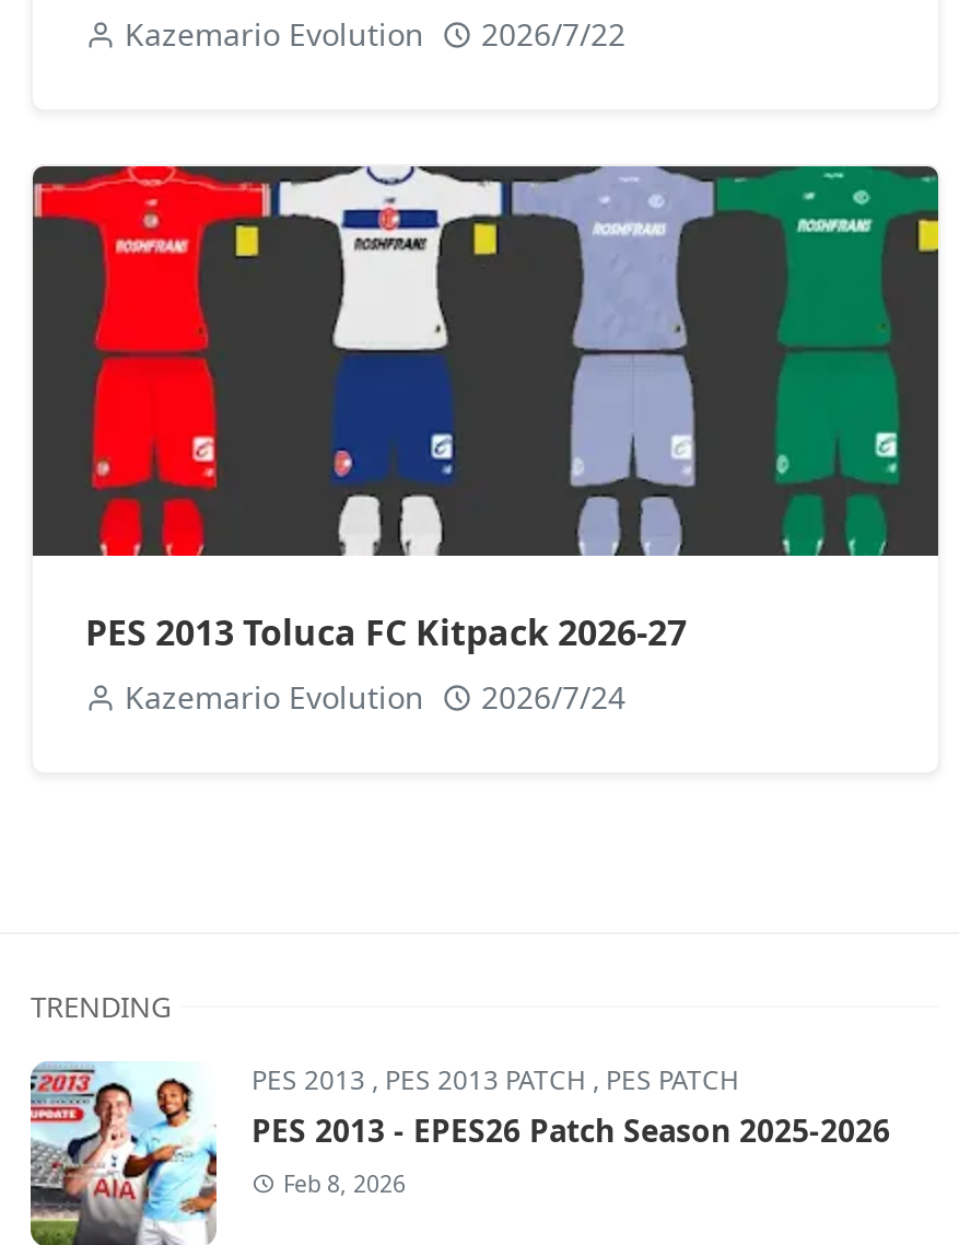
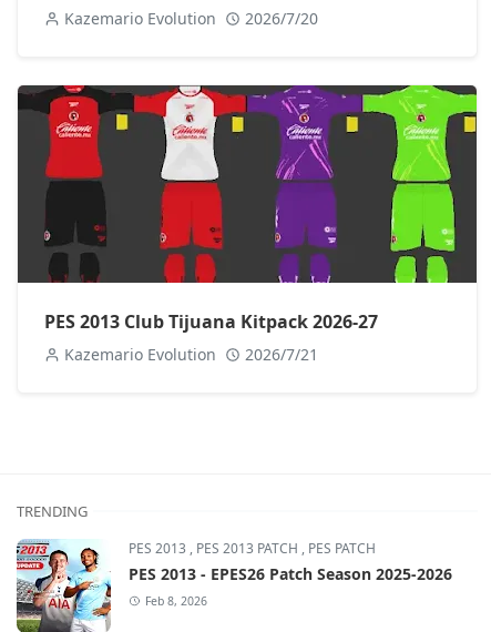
[125,12,625,54] Kazemario Evolution 2026/7/22 -> [64,7,318,28] Kazemario Evolution 2026/7/20
[31,164,940,655] [image] | PES 2013 Toluca FC Kitpack 2026-27 -> [17,84,478,333] [image] | PES 2013 Club Tijuana Kitpack 2026-27
[125,675,625,717] Kazemario Evolution 2026/7/24 -> [64,343,318,364] Kazemario Evolution 2026/7/21

